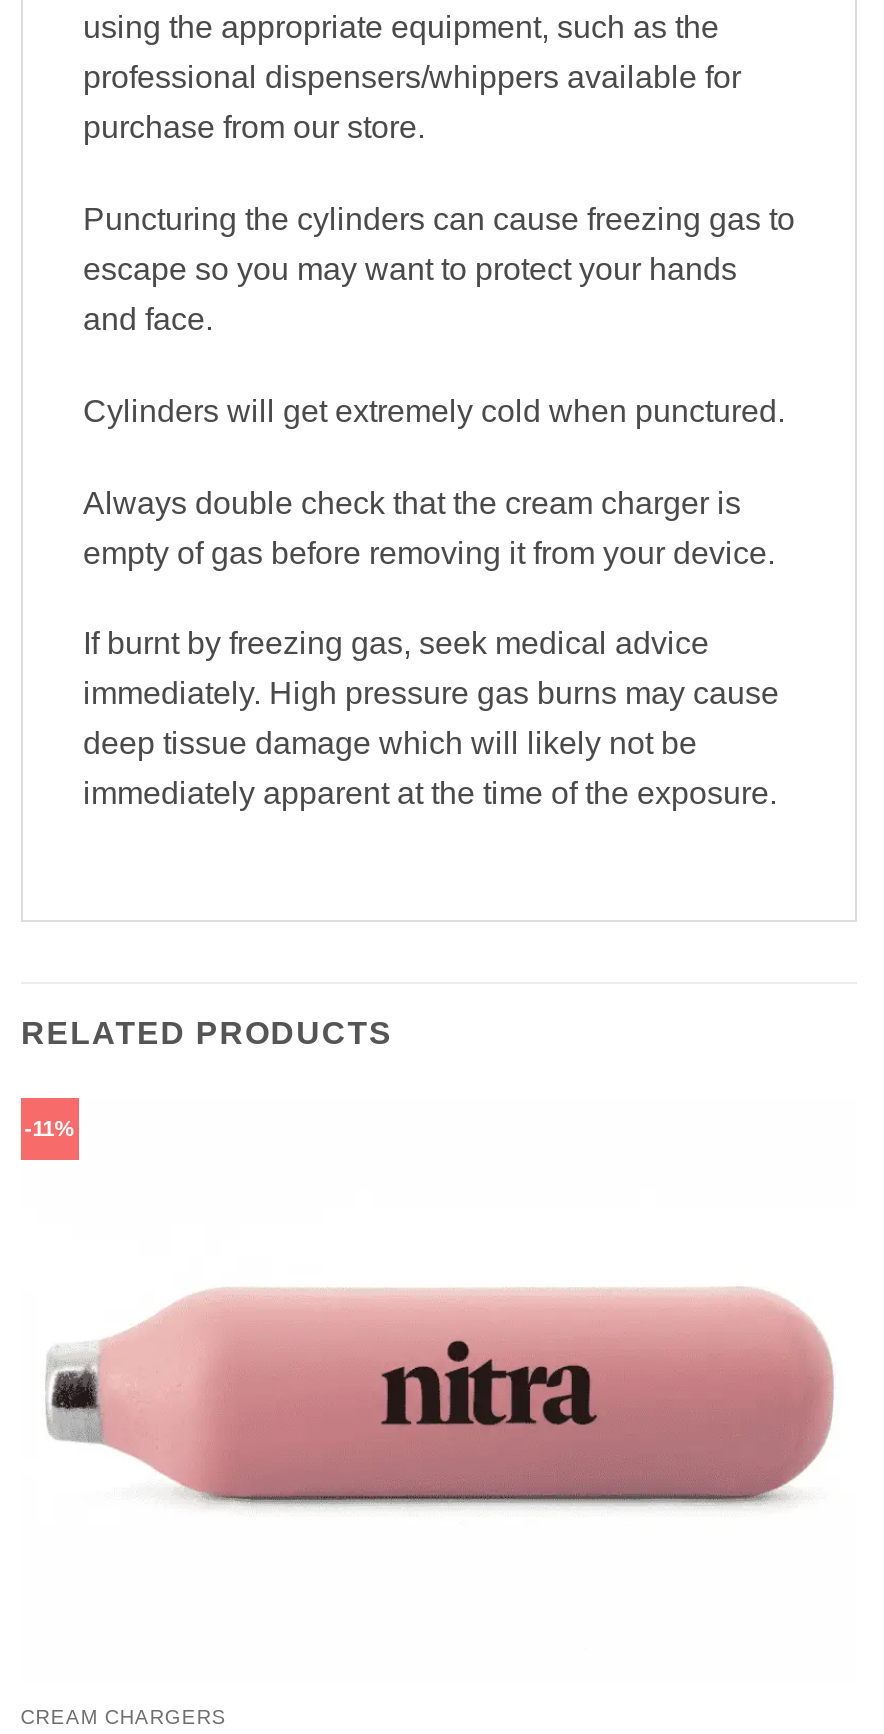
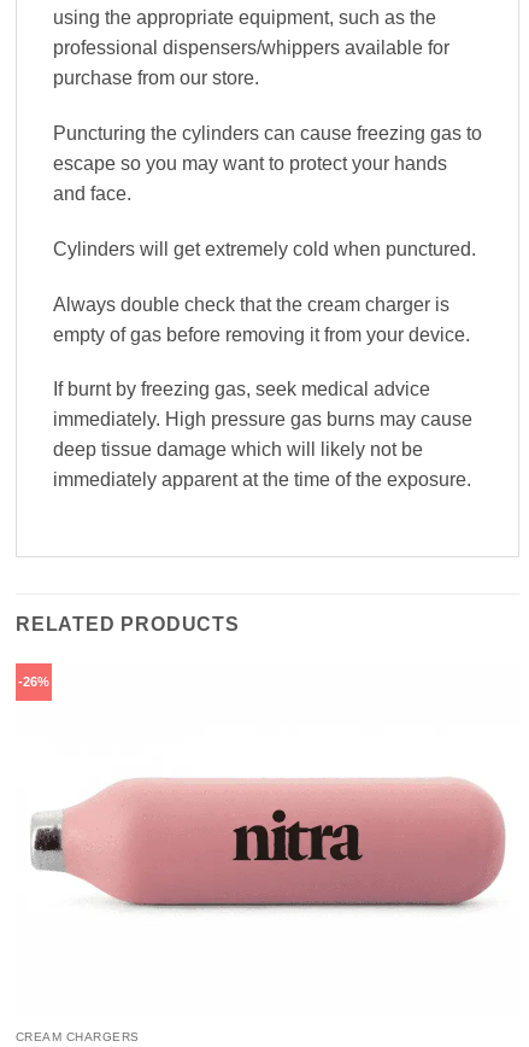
[25,1116,75,1140] -11% -> [18,674,49,689] -26%

